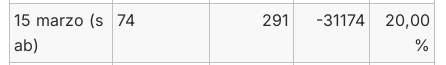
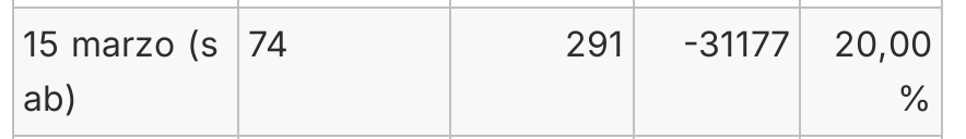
[262,10,430,30] 291 -31174 20,00 -> [565,22,932,65] 291 -31177 20,00

